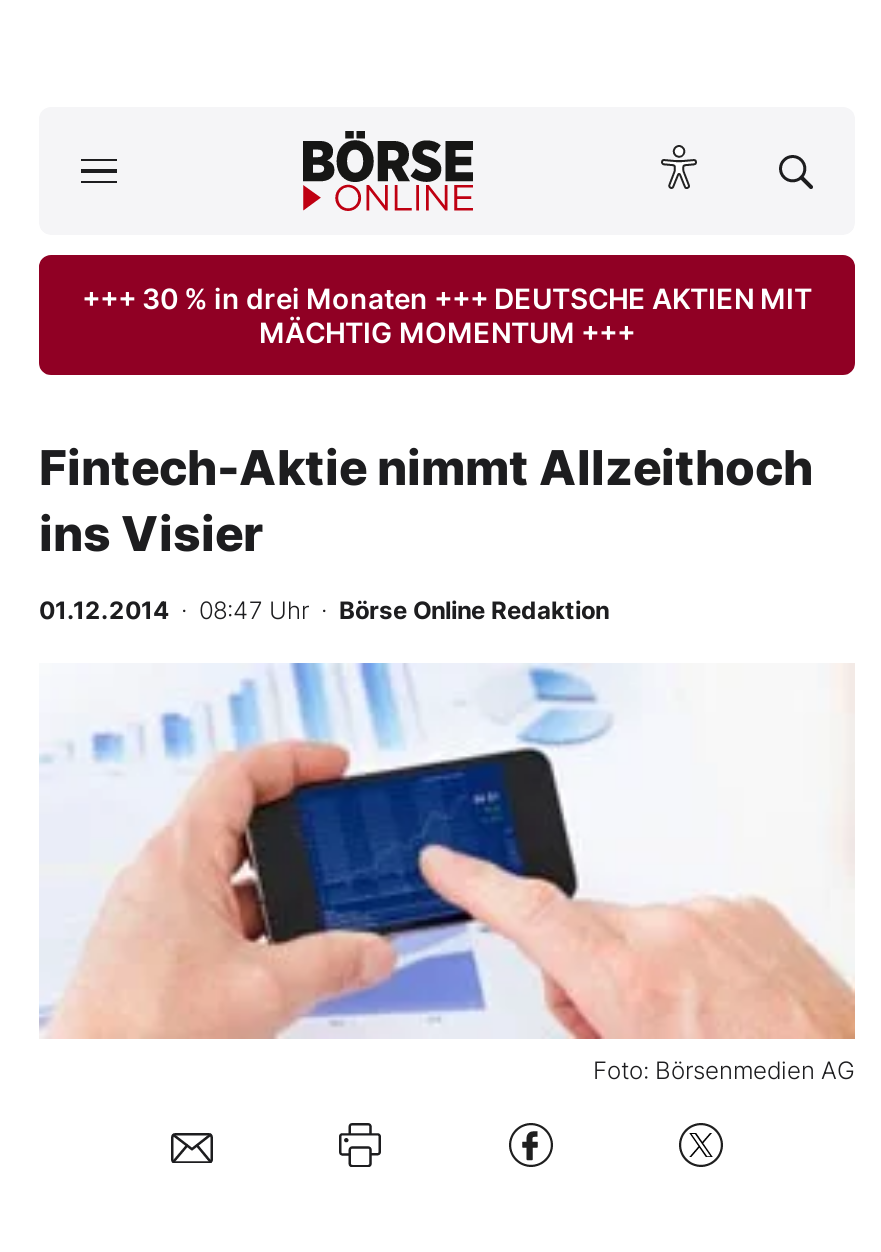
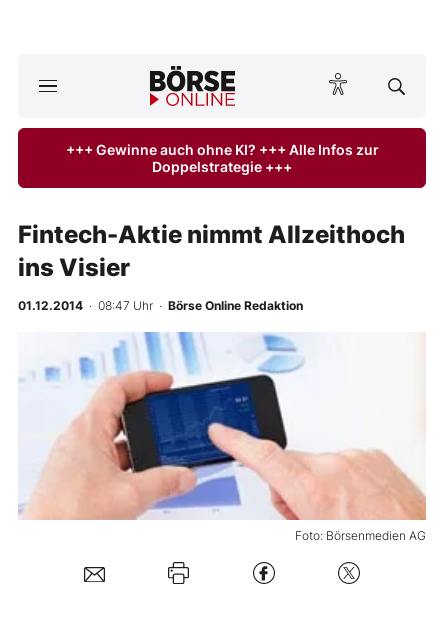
[82,281,812,349] +++ 30 % in drei Monaten +++ DEUTSCHE AKTIEN MIT | MÄCHTIG MOMENTUM +++ -> [65,141,378,175] +++ Gewinne auch ohne KI? +++ Alle Infos zur | Doppelstrategie +++

